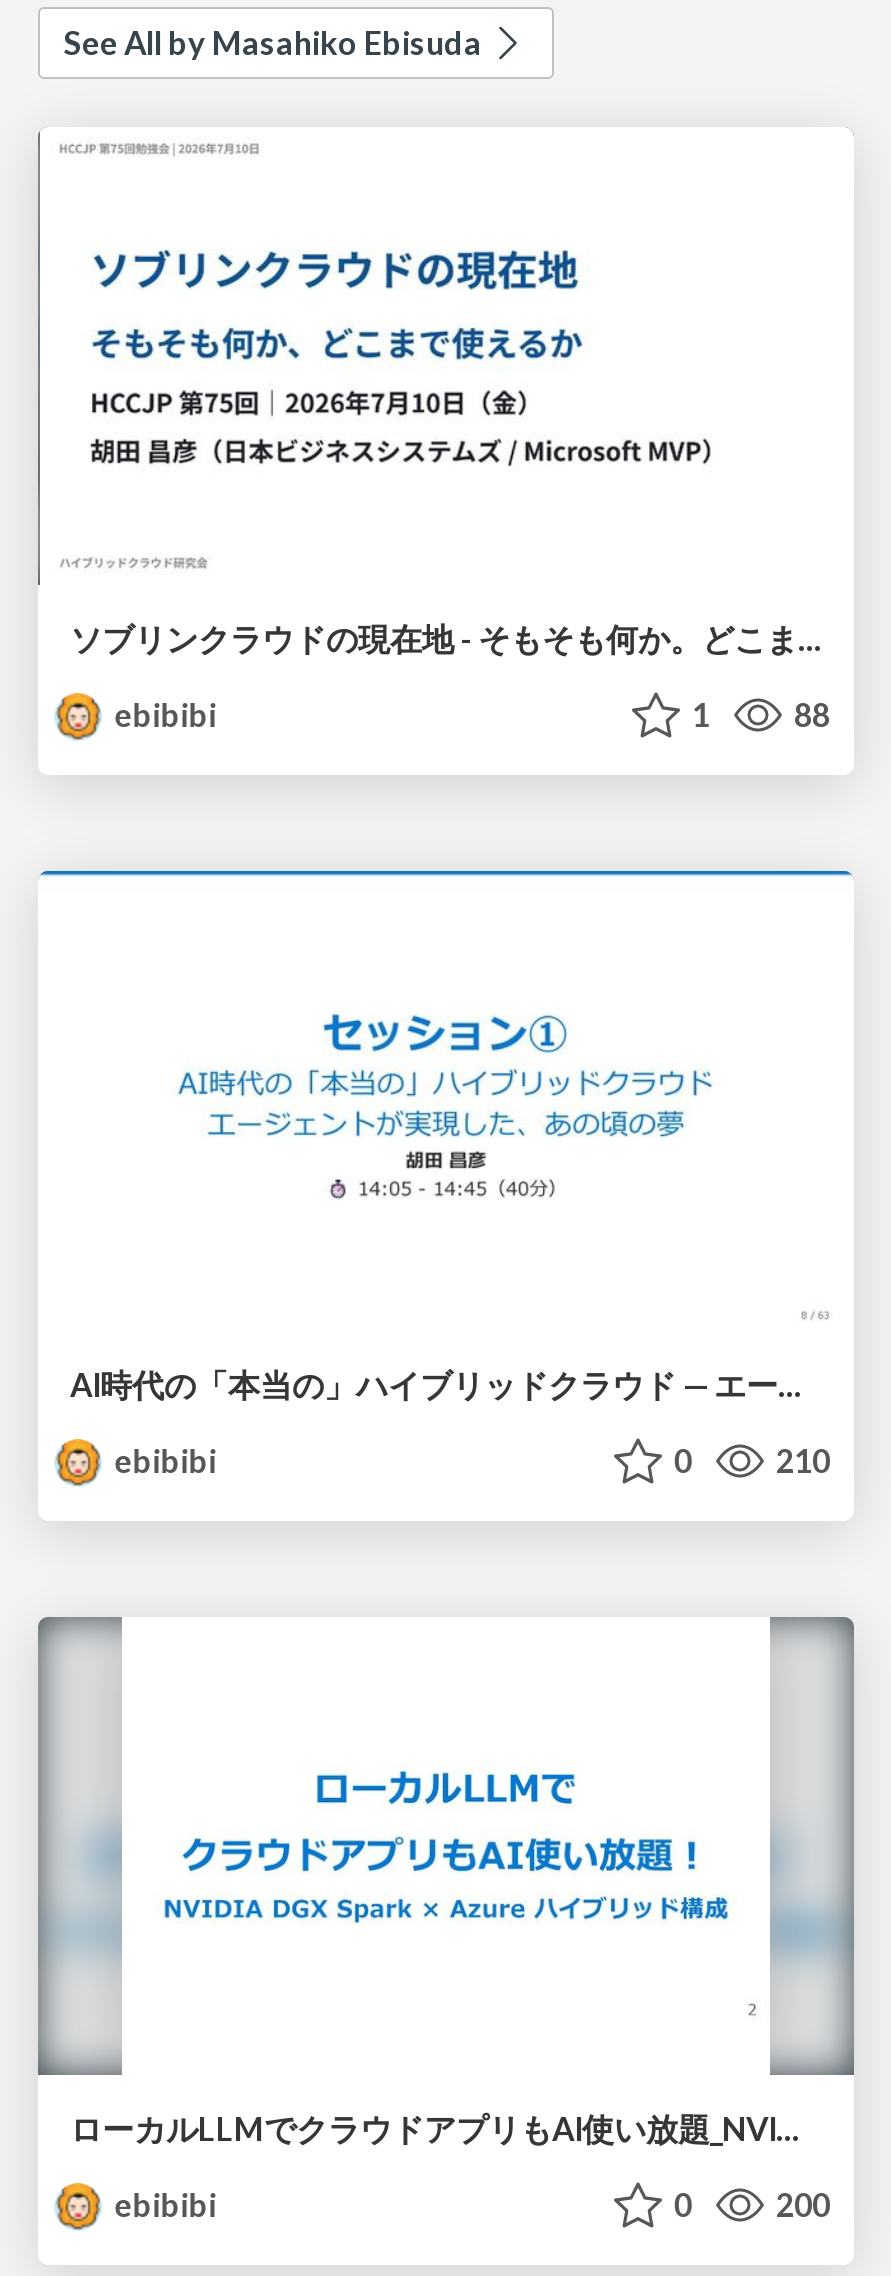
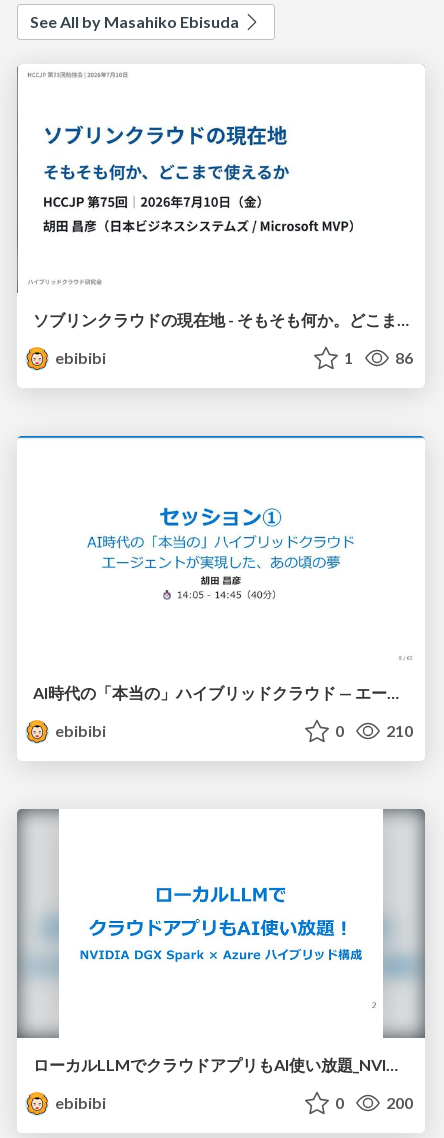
[788,696,830,734] 88 -> [392,348,413,367] 86

